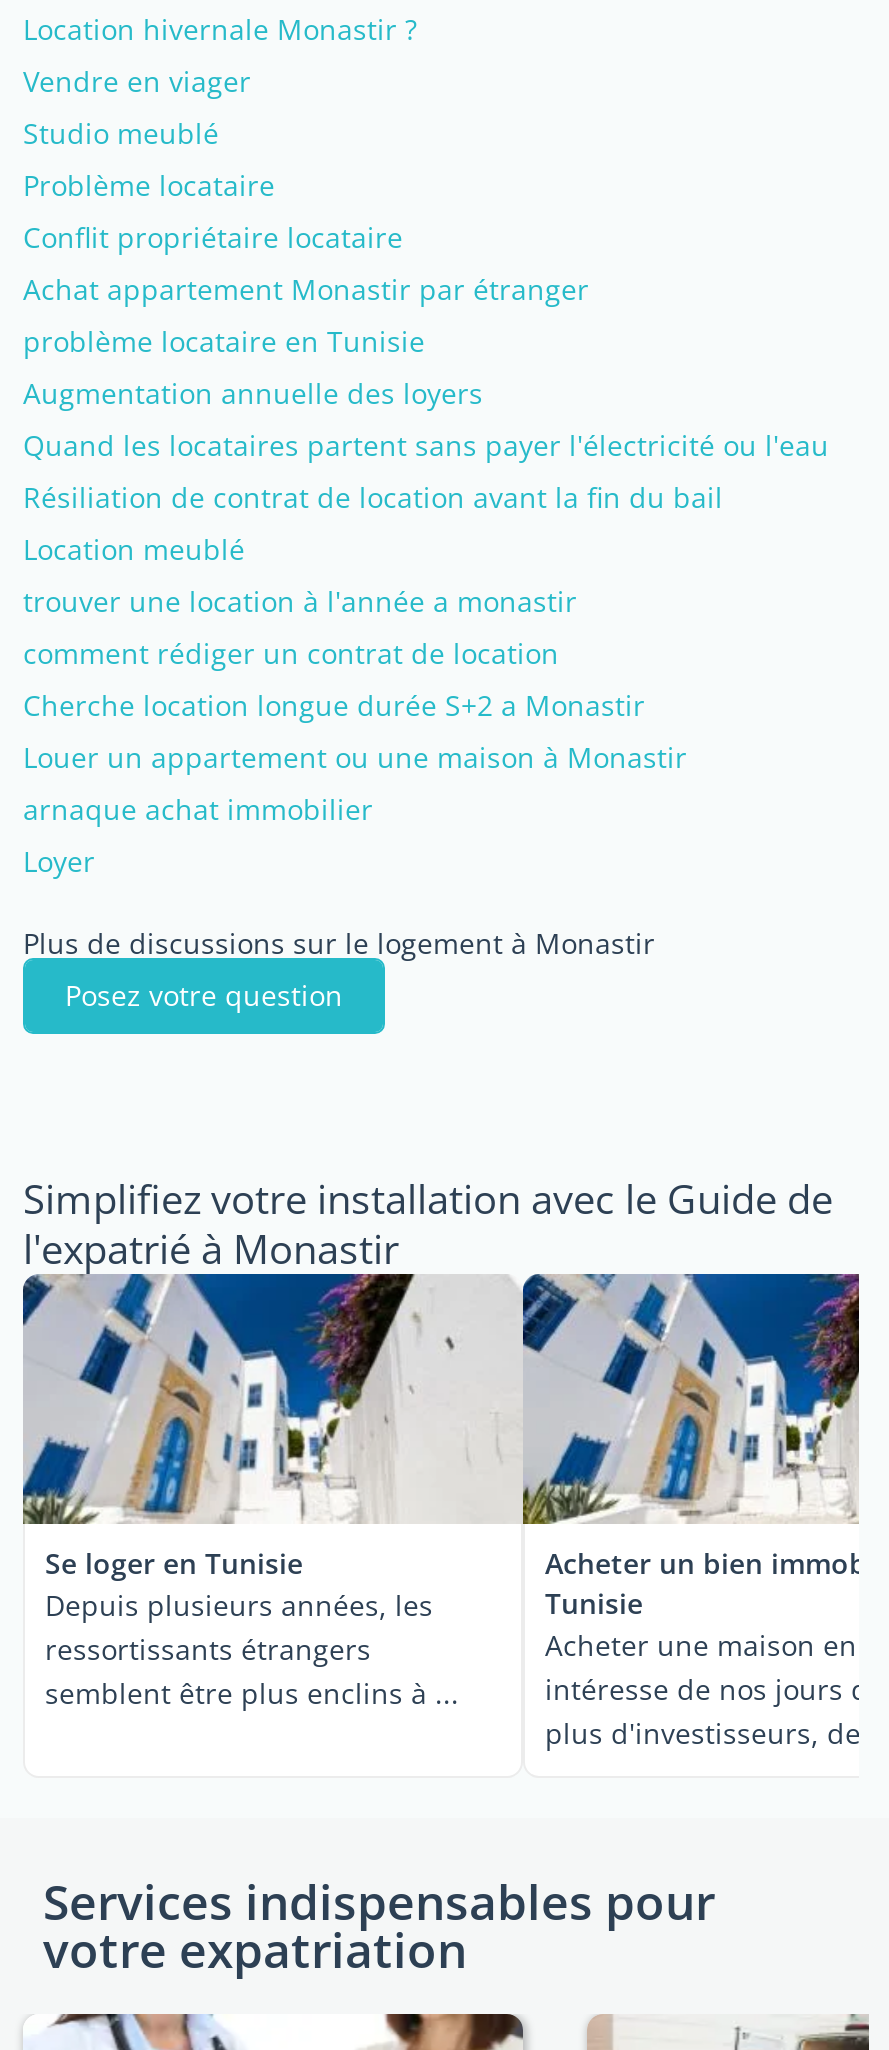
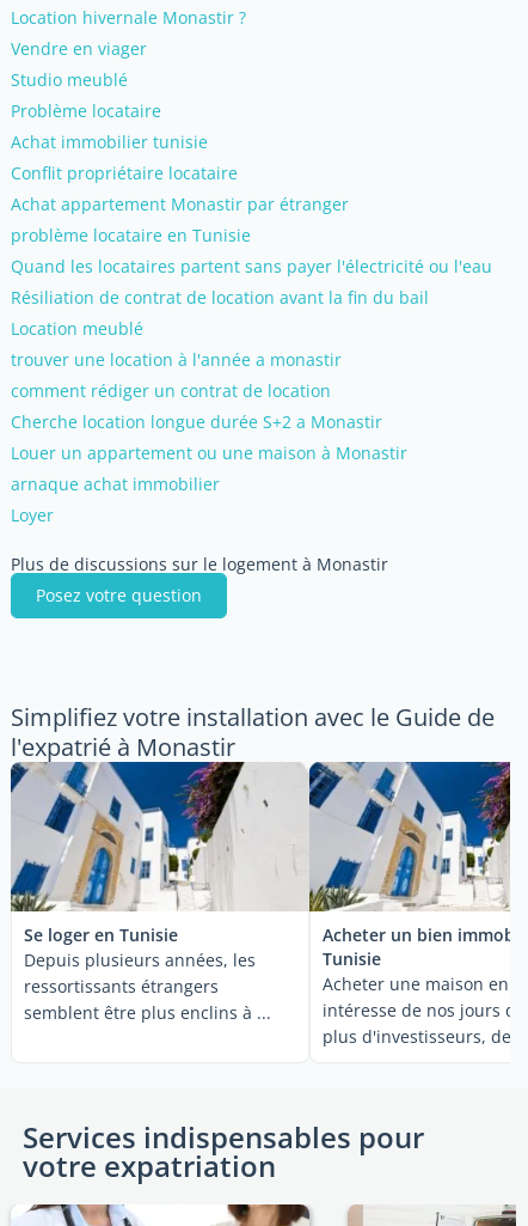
none -> [11,130,208,153] Achat immobilier tunisie
moved [23,218,589,360] -> [11,161,349,246]: Conflit propriétaire locataire | Achat appartement Monastir par étranger | problème locataire en Tunisie
[23,374,483,412] Augmentation annuelle des loyers -> none

